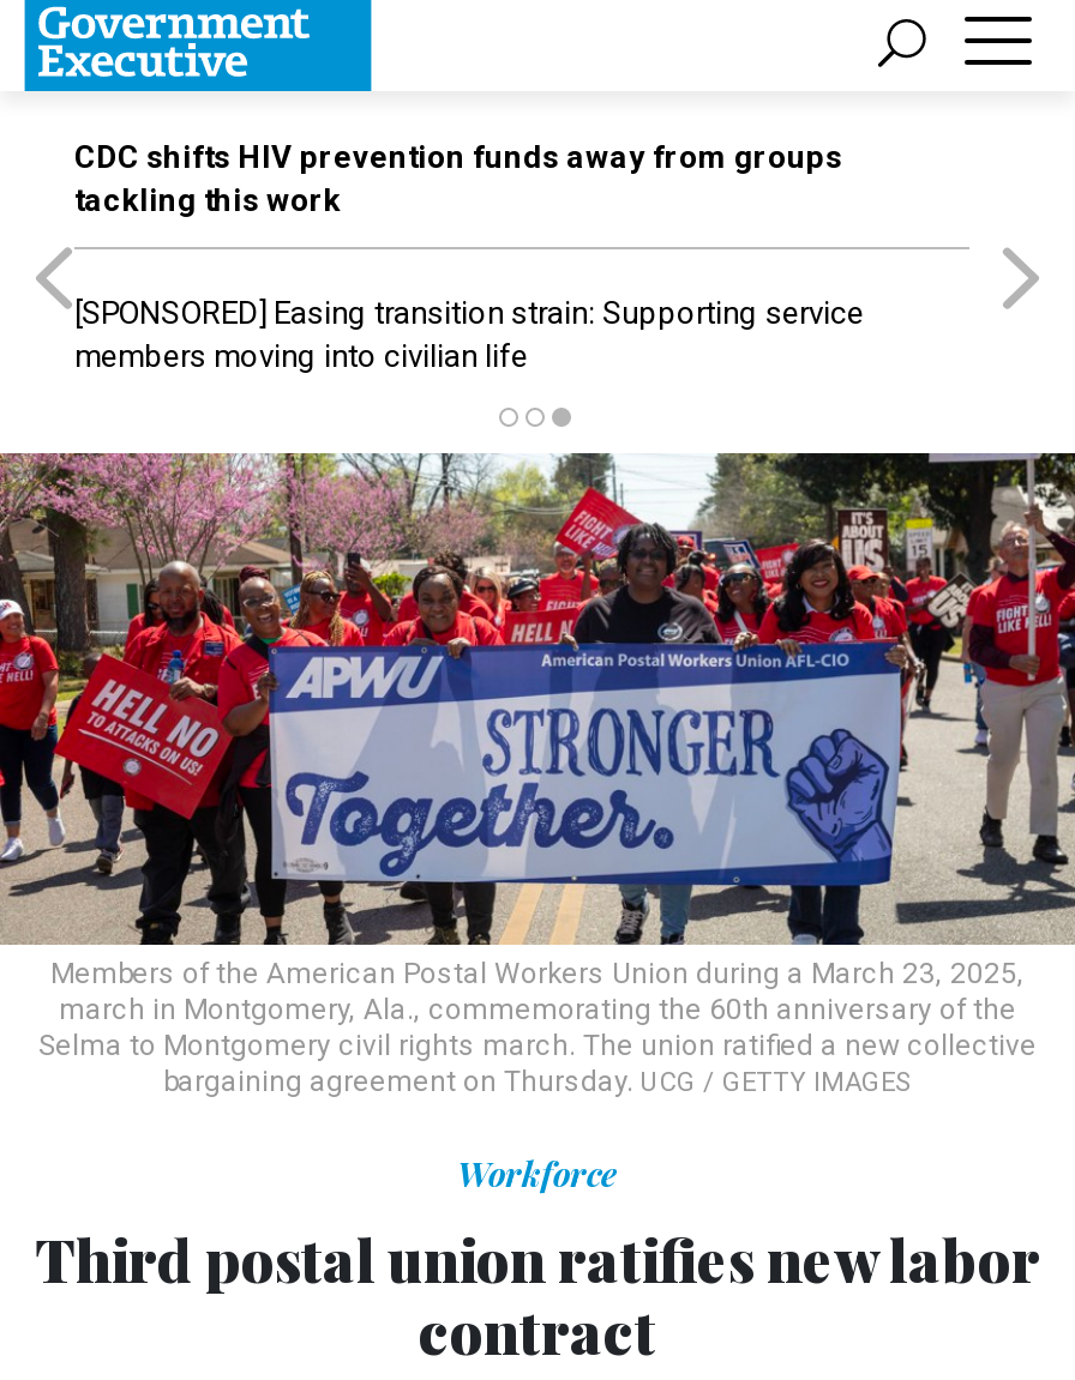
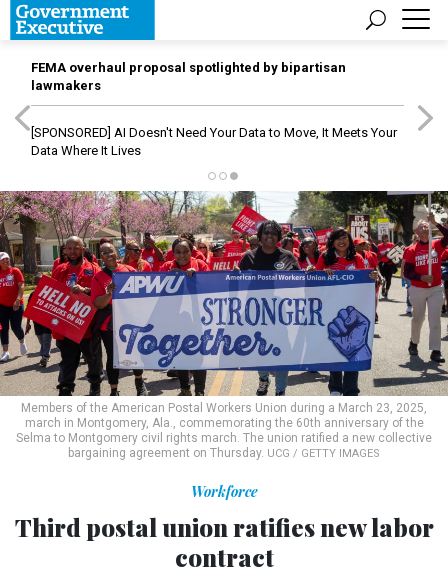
[74,139,842,218] CDC shifts HIV prevention funds away from groups | tackling this work -> [31,60,346,93] FEMA overhaul proposal spotlighted by bipartisan | lawmakers
[74,295,864,374] [SPONSORED] Easing transition strain: Supporting service | members moving into civilian life -> [31,125,397,158] [SPONSORED] AI Doesn't Need Your Data to Move, It Meets Your | Data Where It Lives

